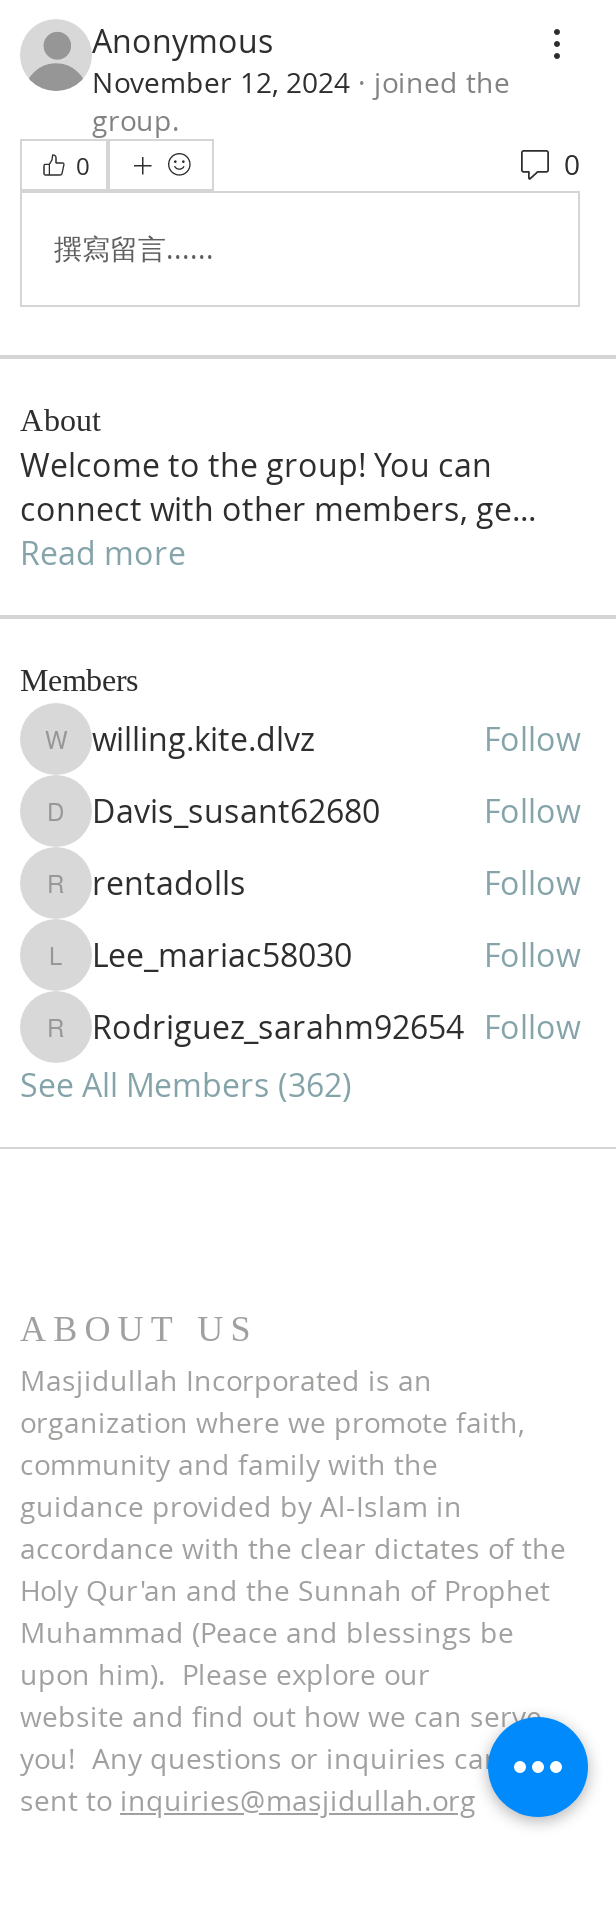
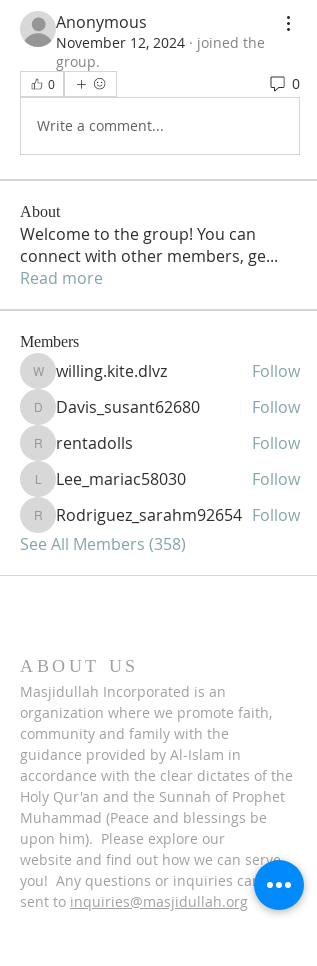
[54,229,214,267] 撰寫留言...... -> [37,116,164,135] Write a comment...
[20,1062,352,1106] See All Members (362) -> [20,533,186,555] See All Members (358)

